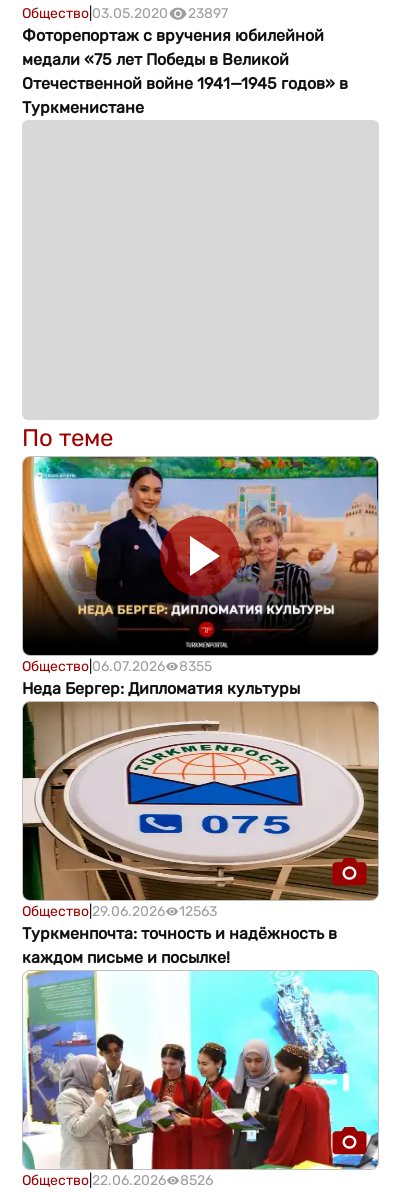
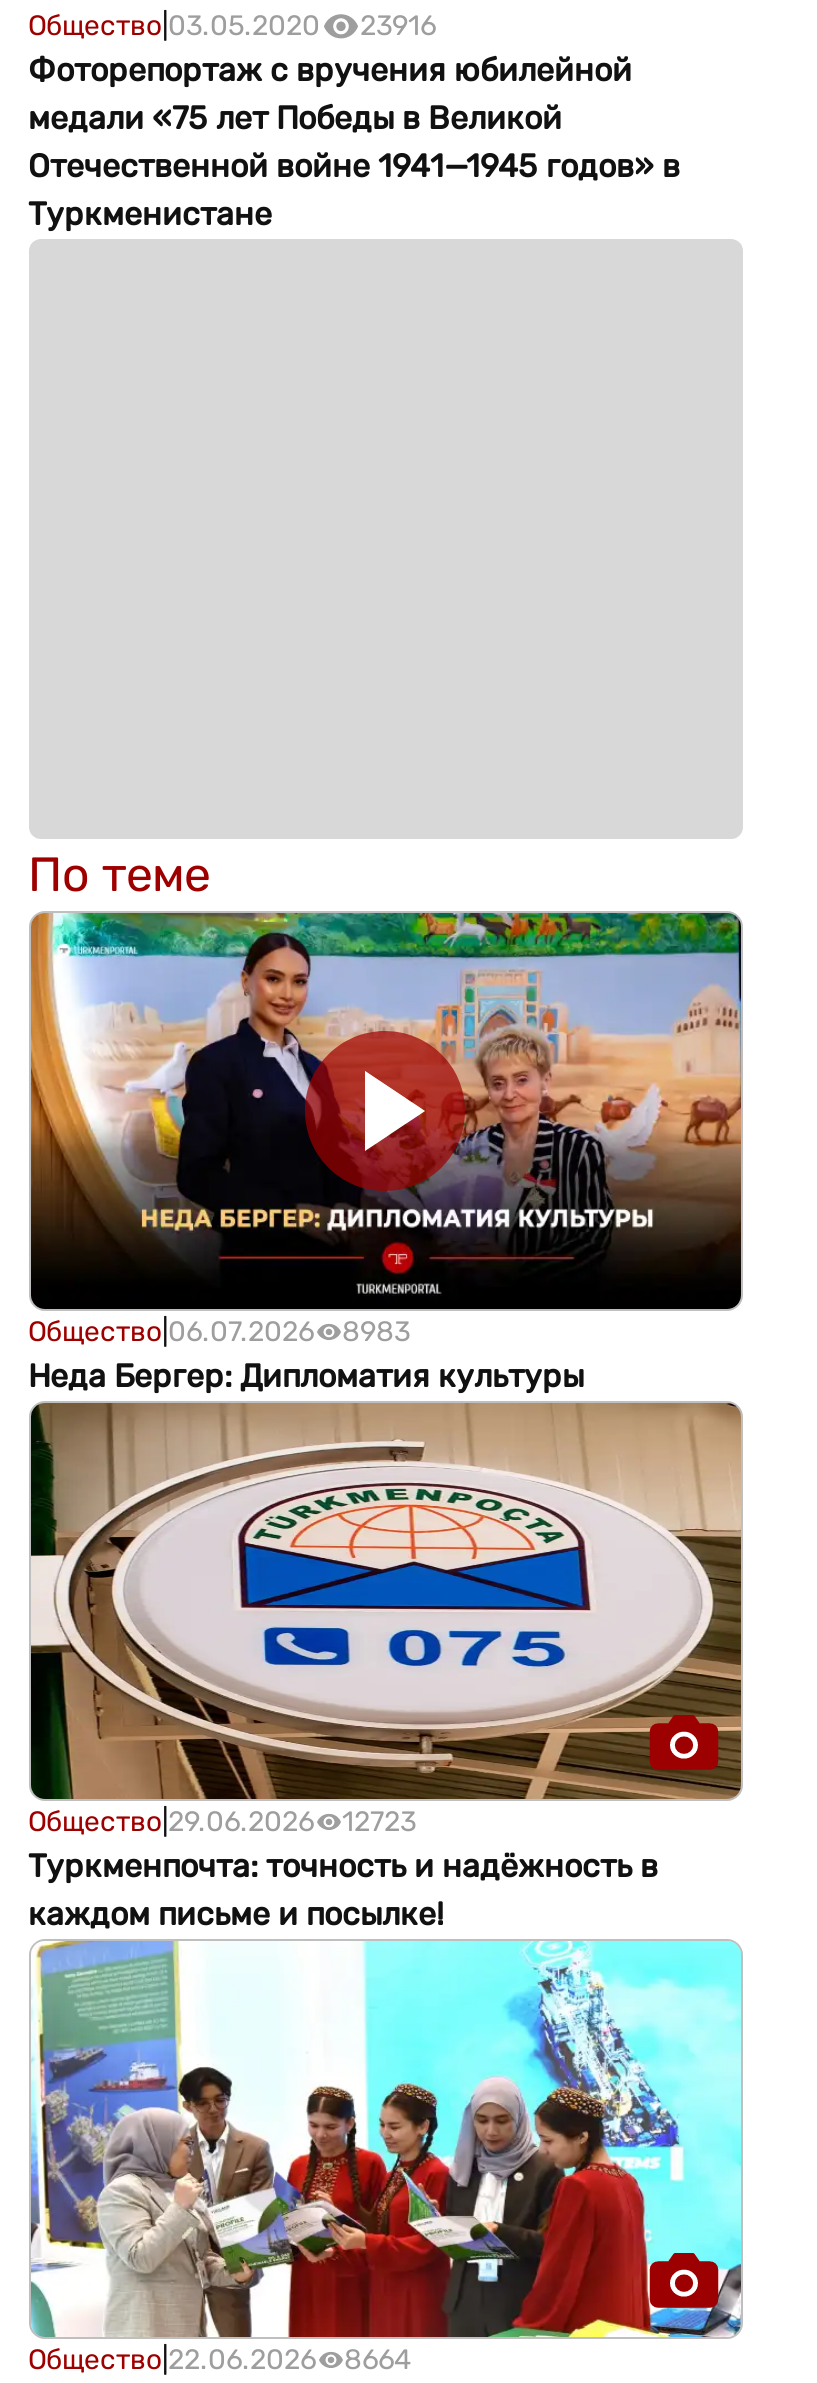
[187,5,227,22] 23897 -> [360,9,436,43] 23916
[178,658,211,675] 8355 -> [342,1315,410,1349] 8983
[178,903,216,920] 12563 -> [342,1805,416,1839] 12723
[179,1172,212,1189] 8526 -> [344,2343,412,2377] 8664

